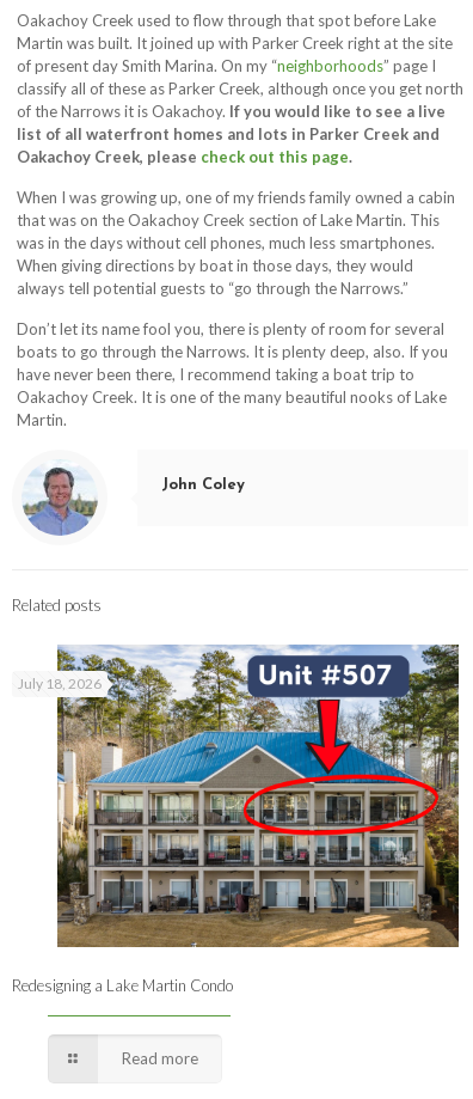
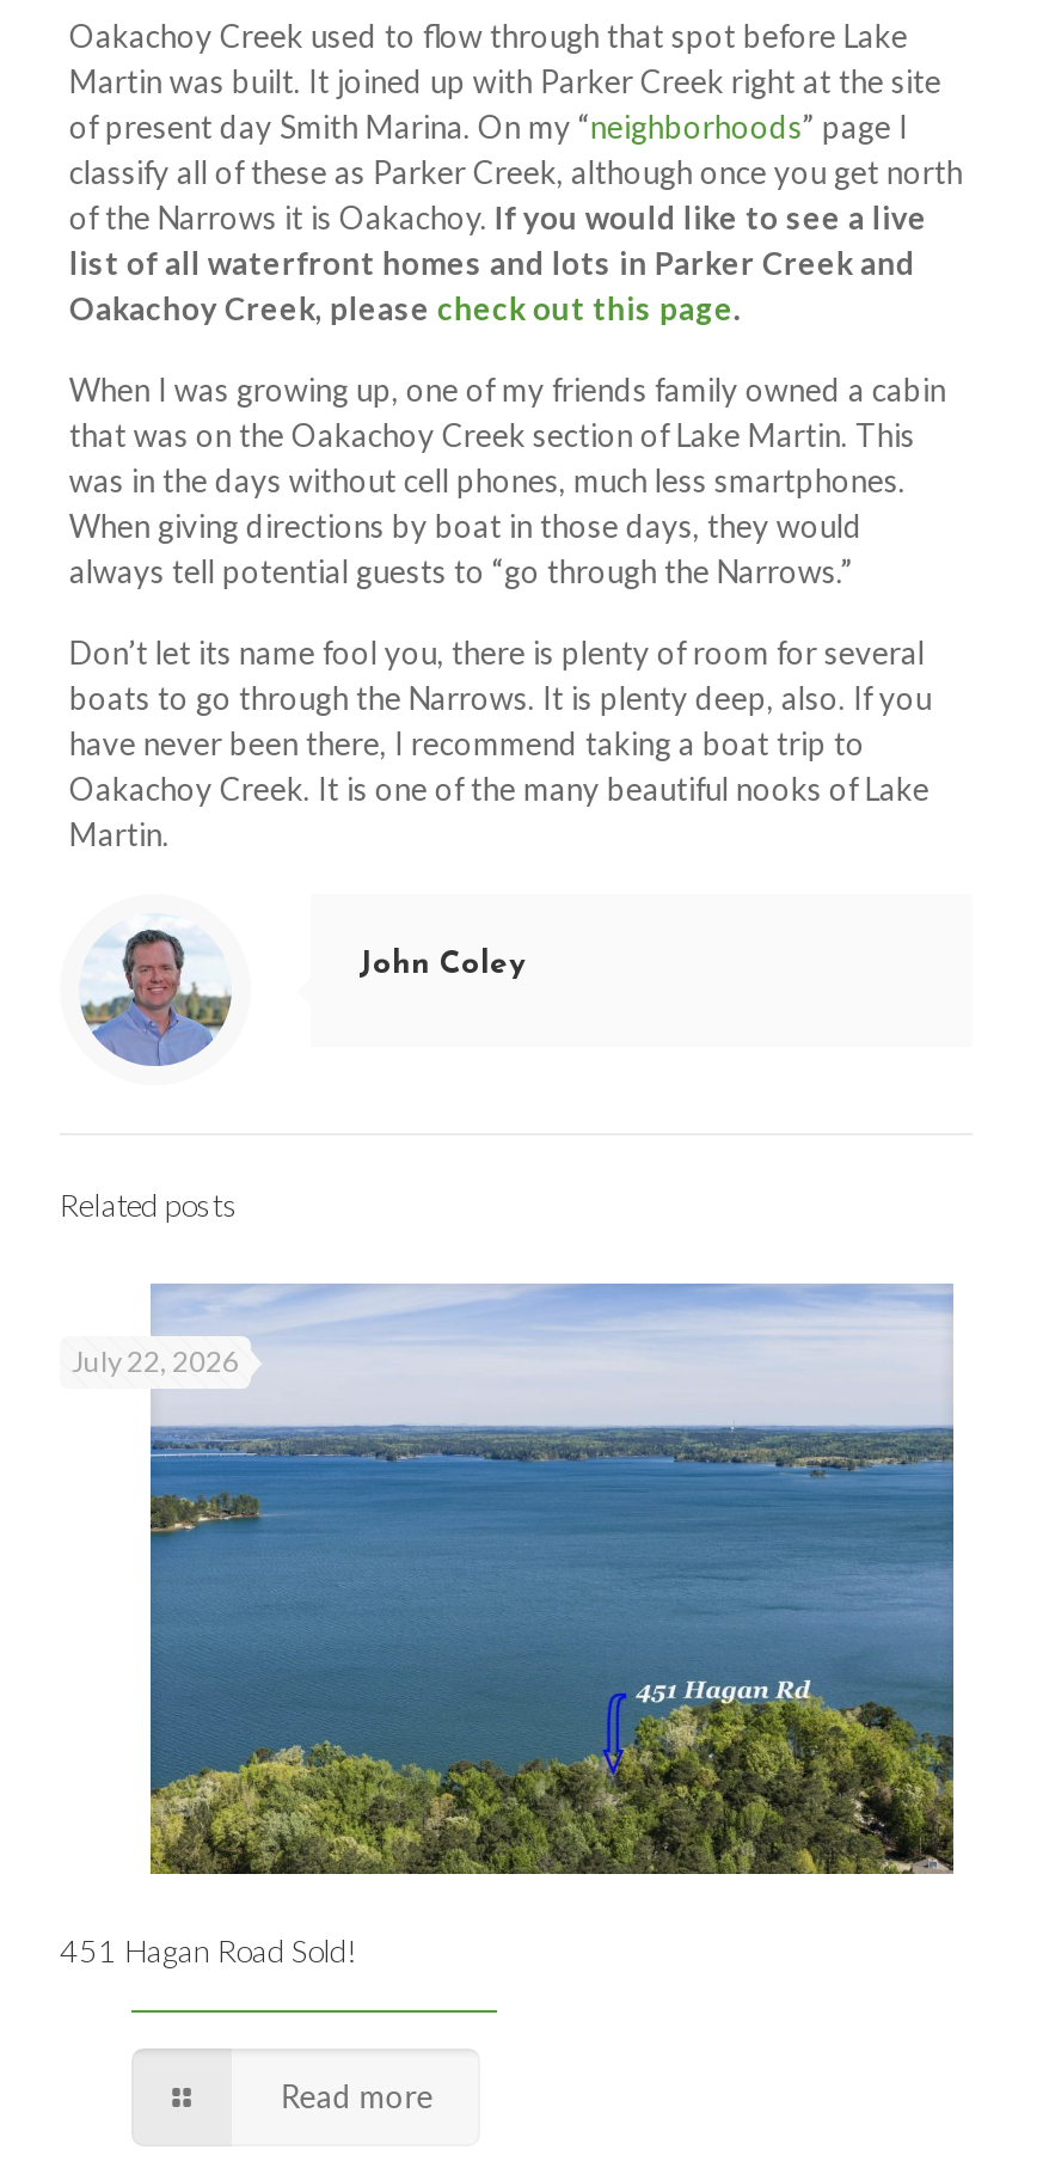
[18,643,460,948] [image] | July 18, 2026 -> [72,1281,956,1876] [image] | July 22, 2026
[12,976,233,995] Redesigning a Lake Martin Condo -> [60,1931,358,1969] 451 Hagan Road Sold!

